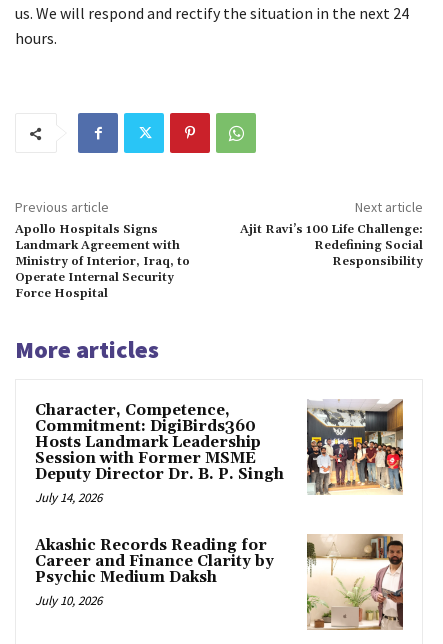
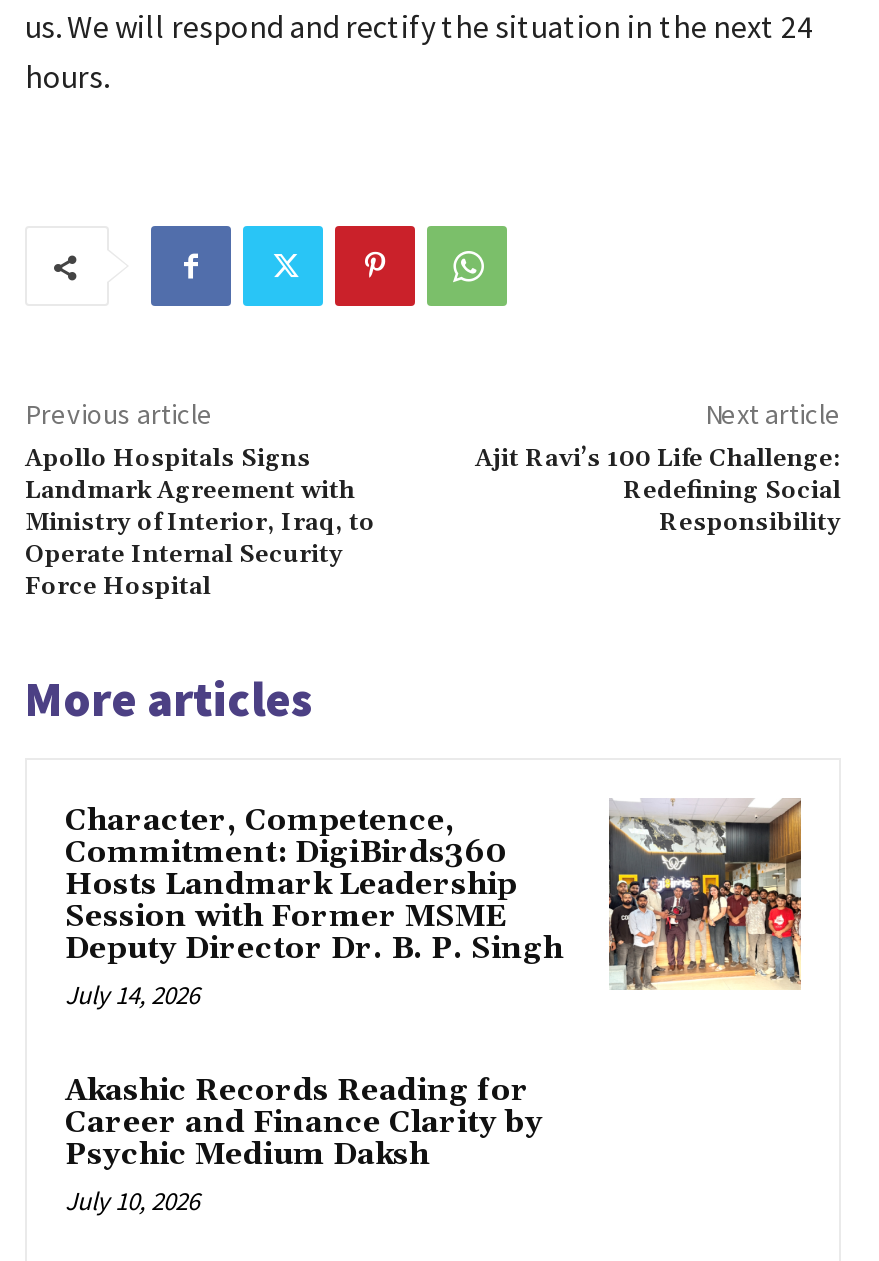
[306,533,404,631] [image] -> none

